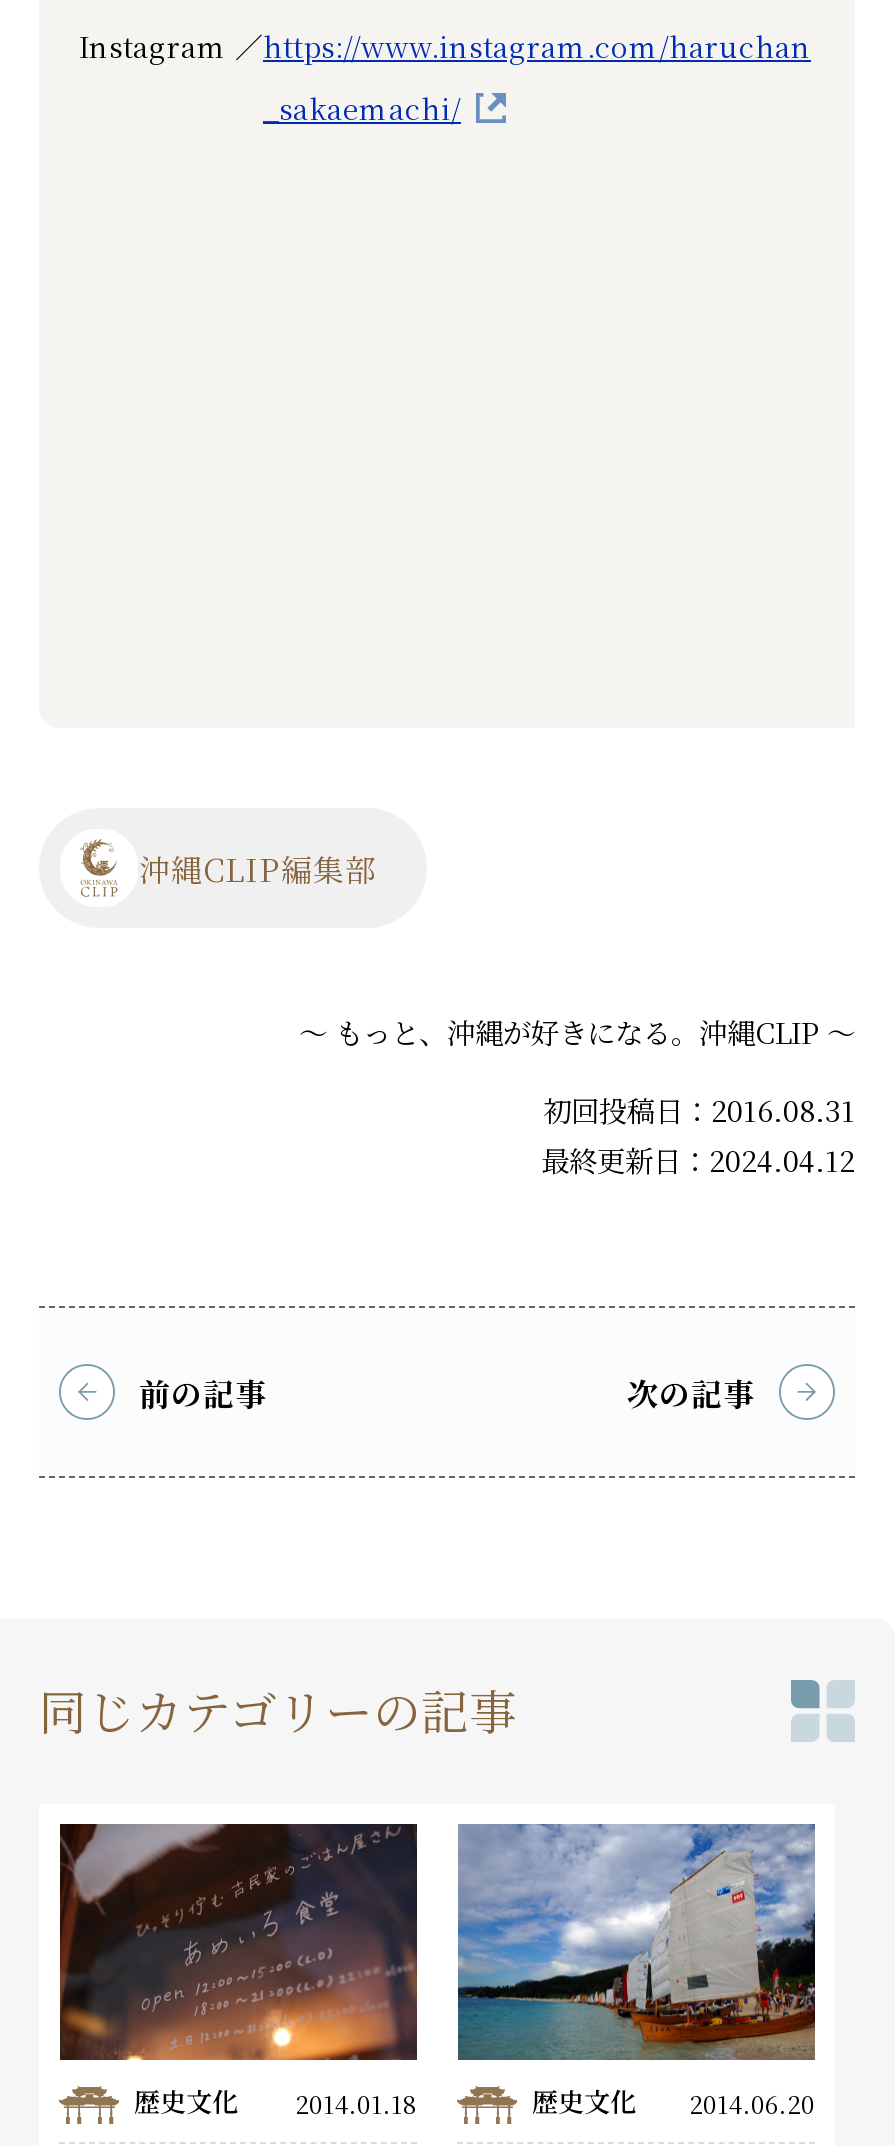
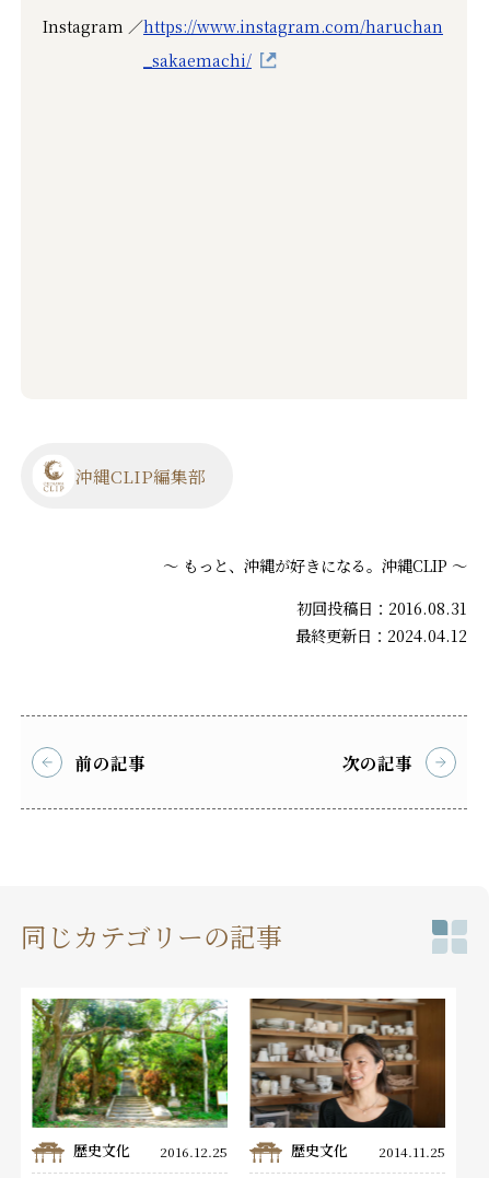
[57,1822,419,2121] [image] | 歴史文化 2014.01.18 -> [32,998,229,1161] [image] | 歴史文化 2016.12.25
[457,1822,817,2121] [image] | 歴史文化 2014.06.20 -> [249,998,446,1161] [image] | 歴史文化 2014.11.25

